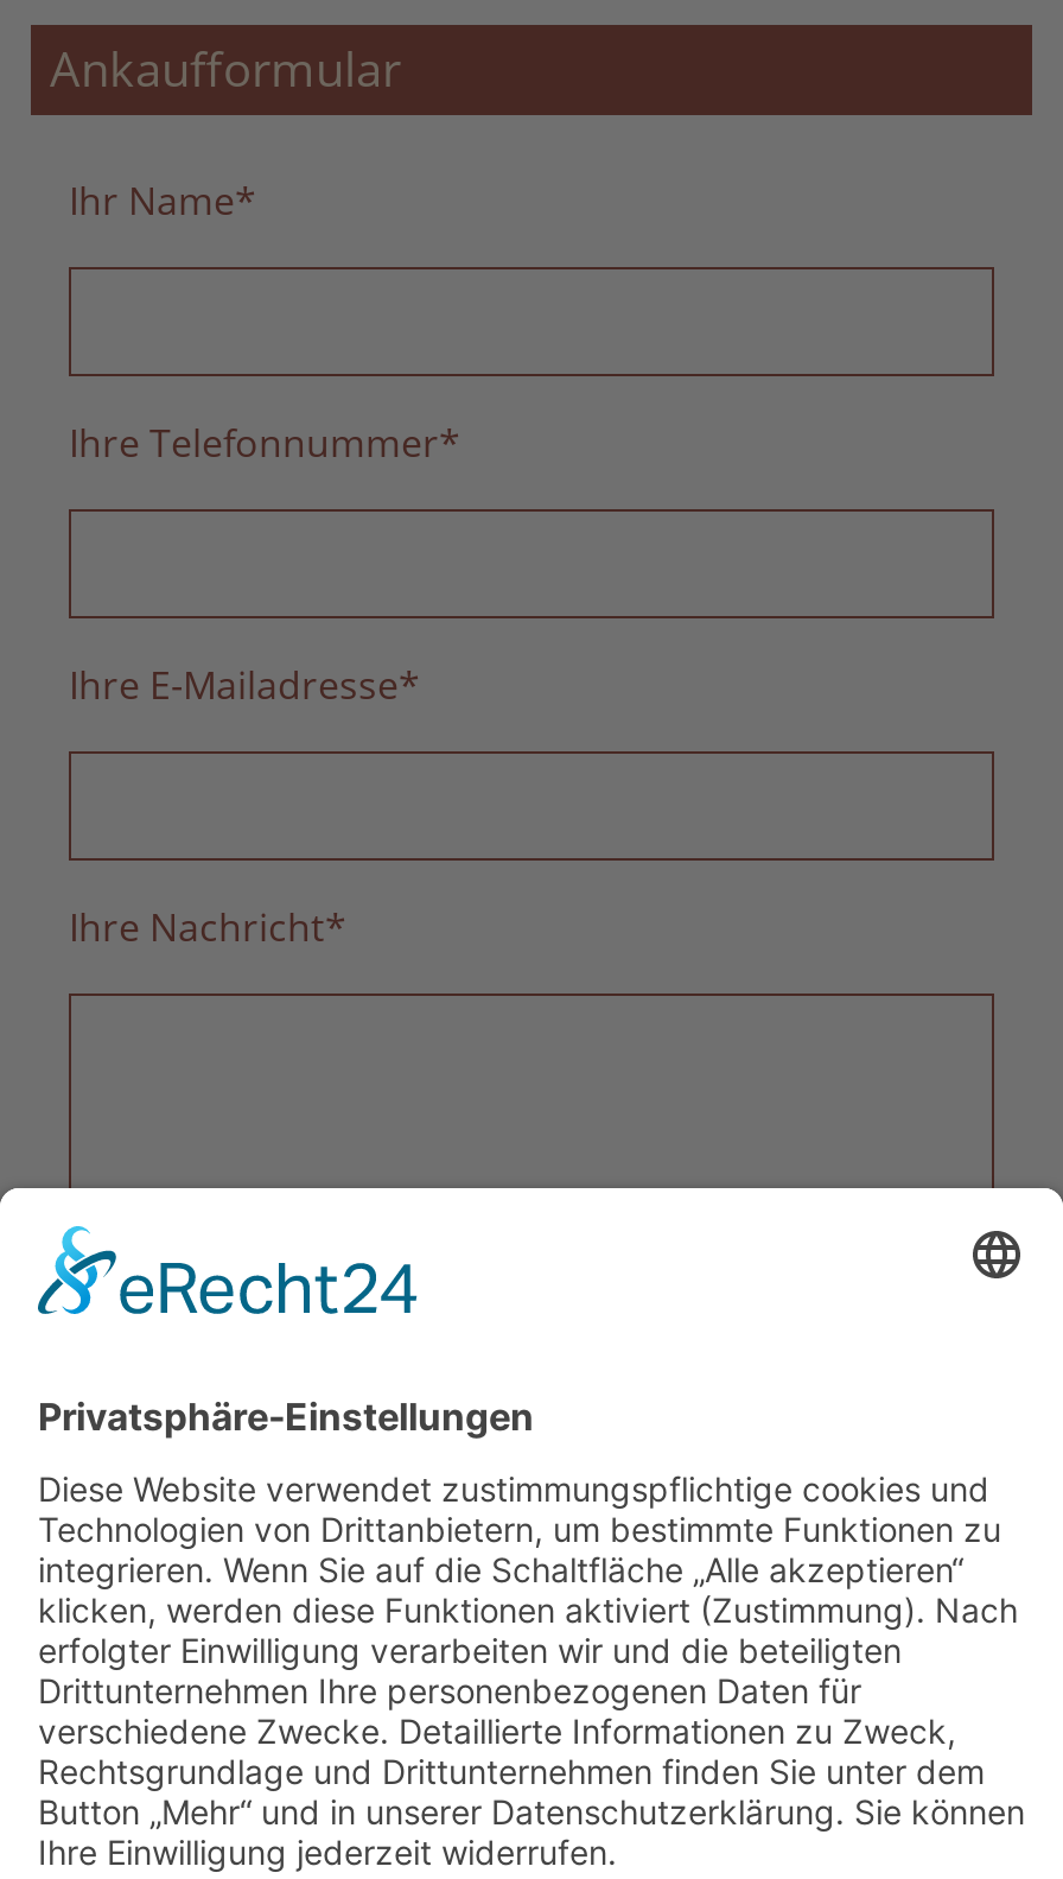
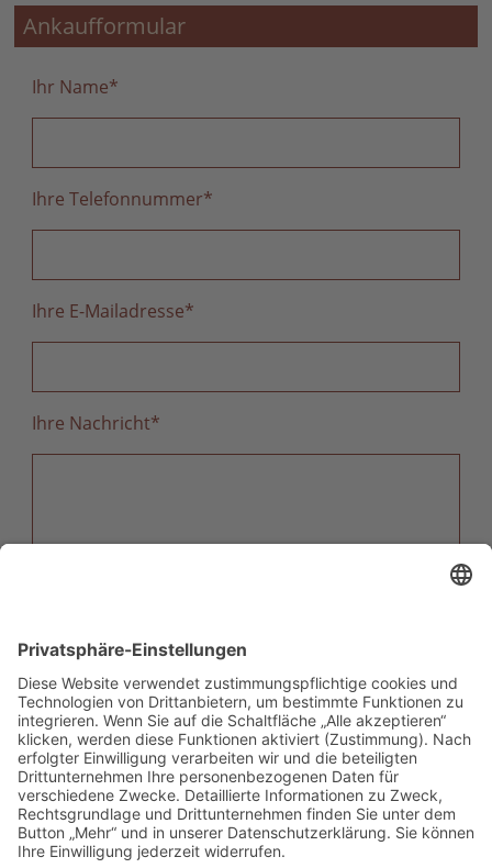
[36,1224,420,1316] [image] -> none

